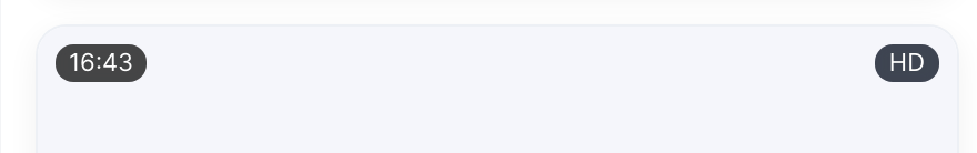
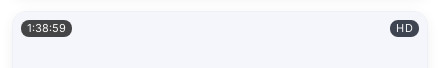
[69,46,133,77] 16:43 -> [27,21,66,35] 1:38:59

